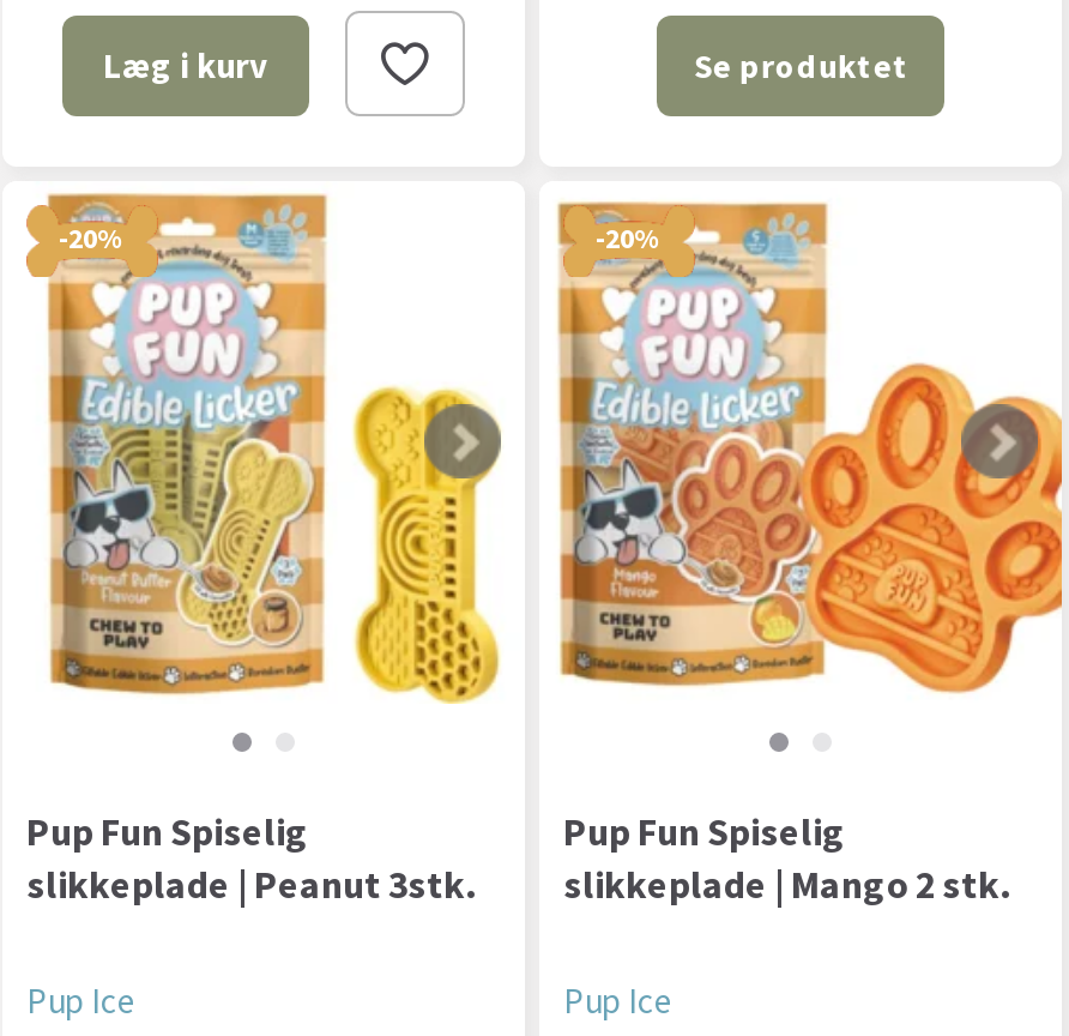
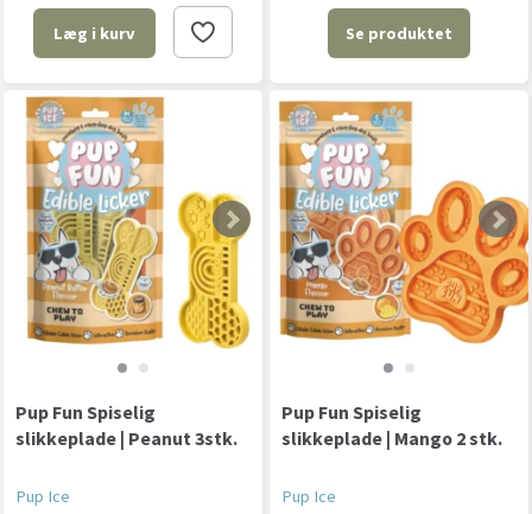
[59,220,126,256] -20% -> none
[596,220,663,256] -20% -> none

